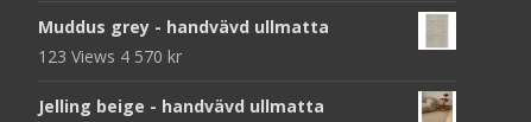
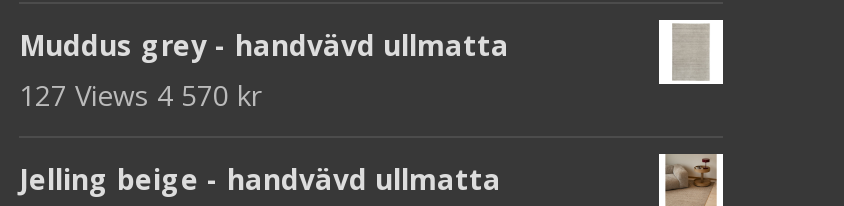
[38,45,182,67] 123 Views 4 570 kr -> [19,75,261,113] 127 Views 4 570 kr

